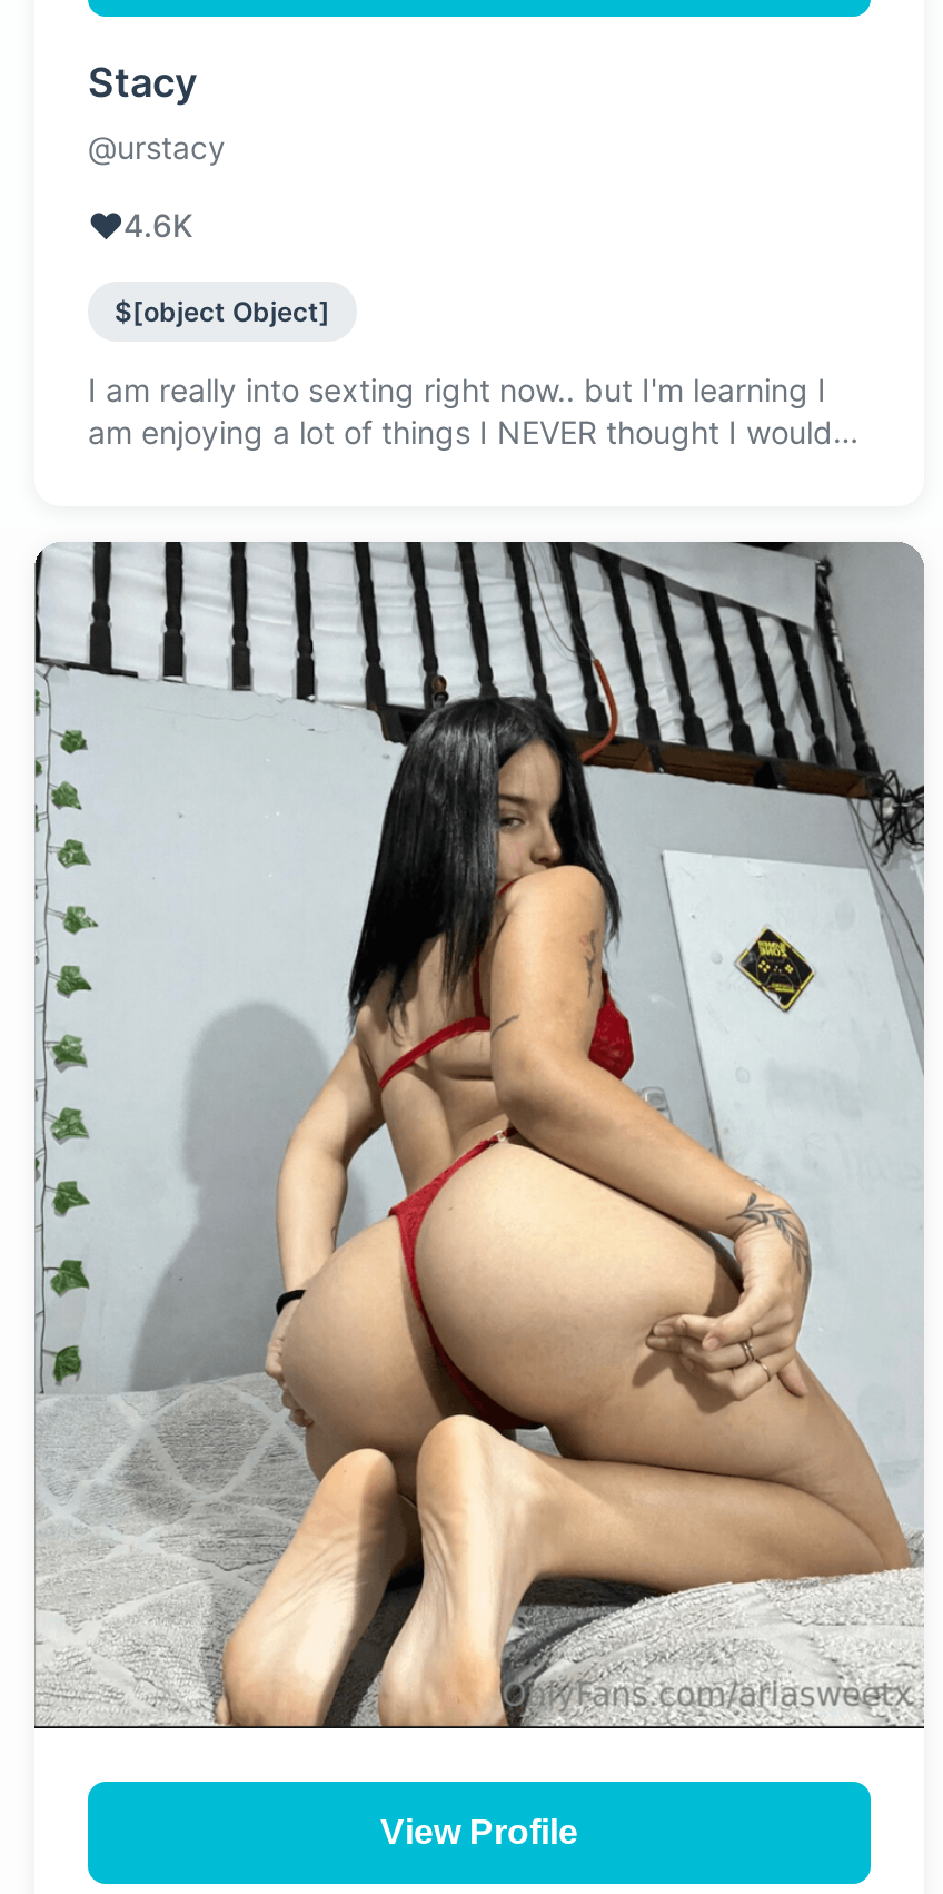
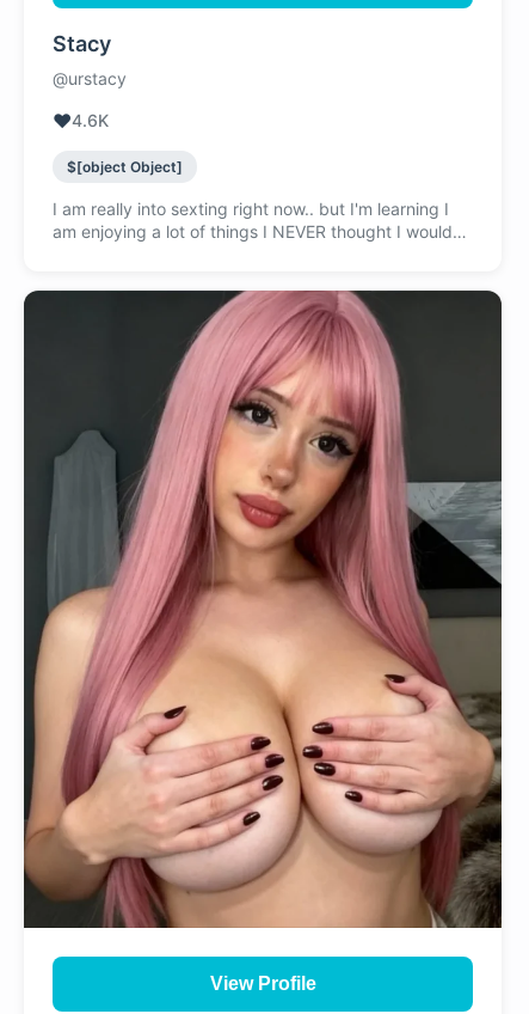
[34,541,924,1729] [image] -> [23,289,503,928] [image]

